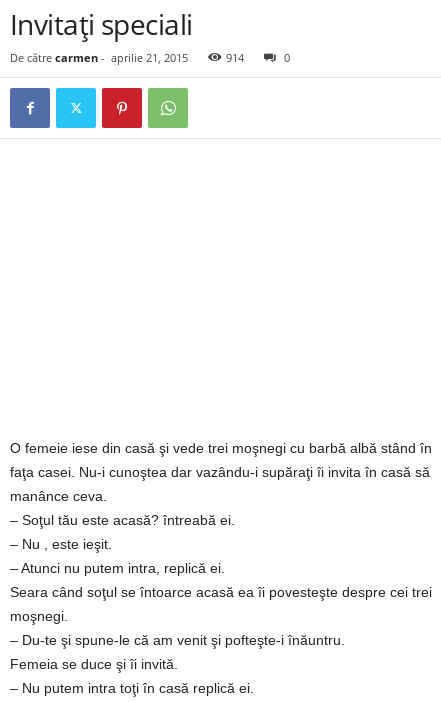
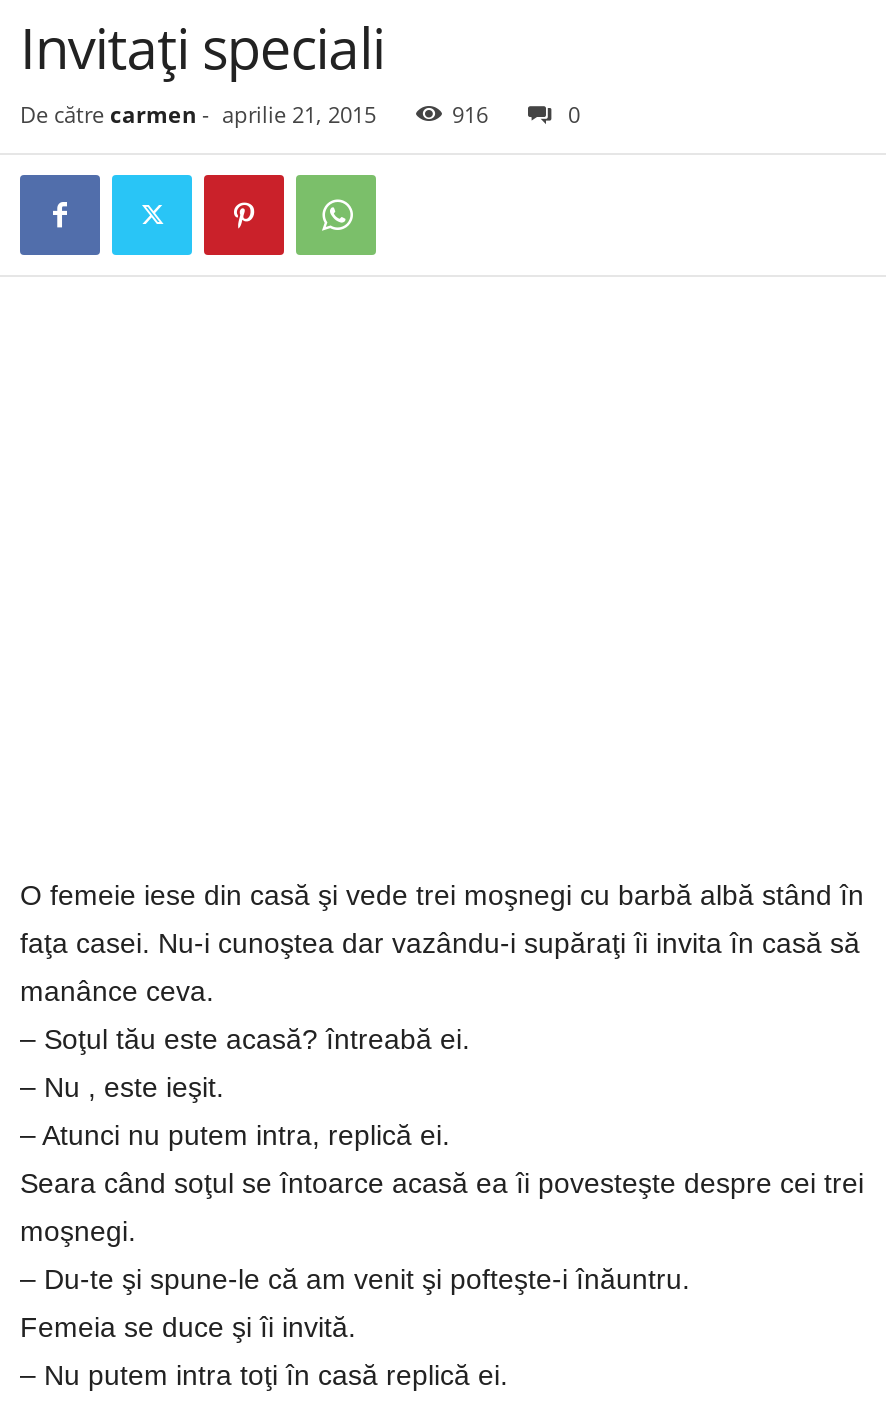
[226,50,244,65] 914 -> [452,99,488,129] 916

